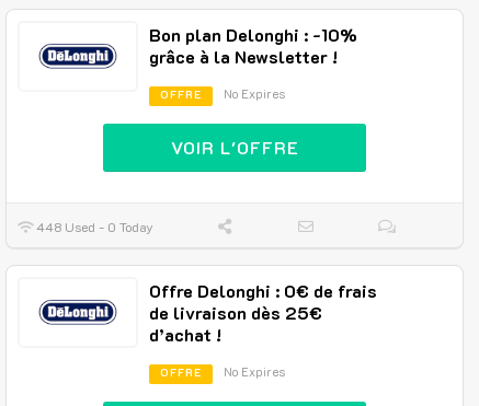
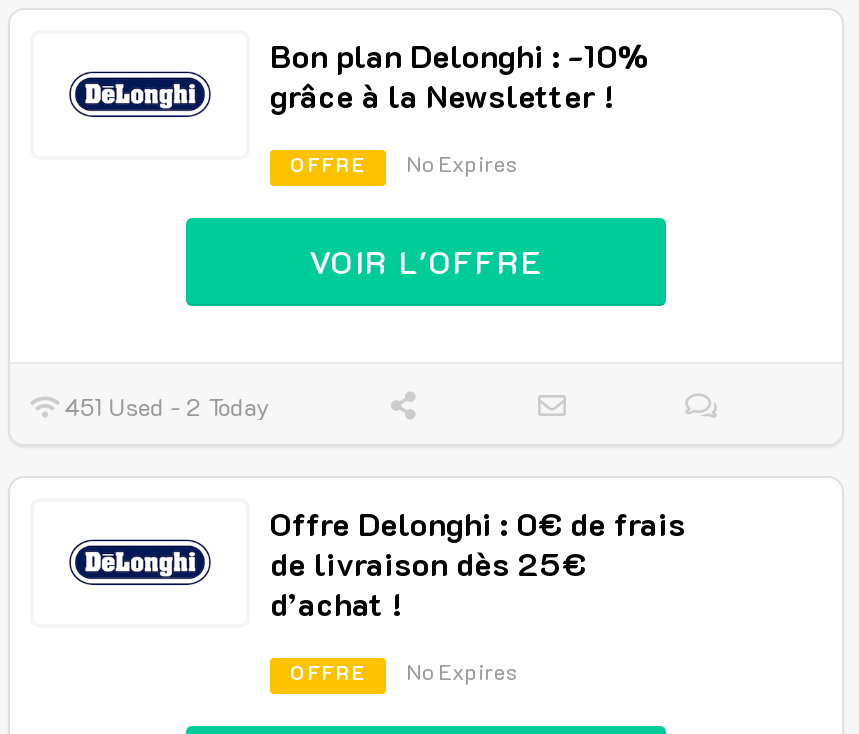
[33,218,154,236] 448 Used - 0 Today -> [58,391,270,423] 451 Used - 2 Today

